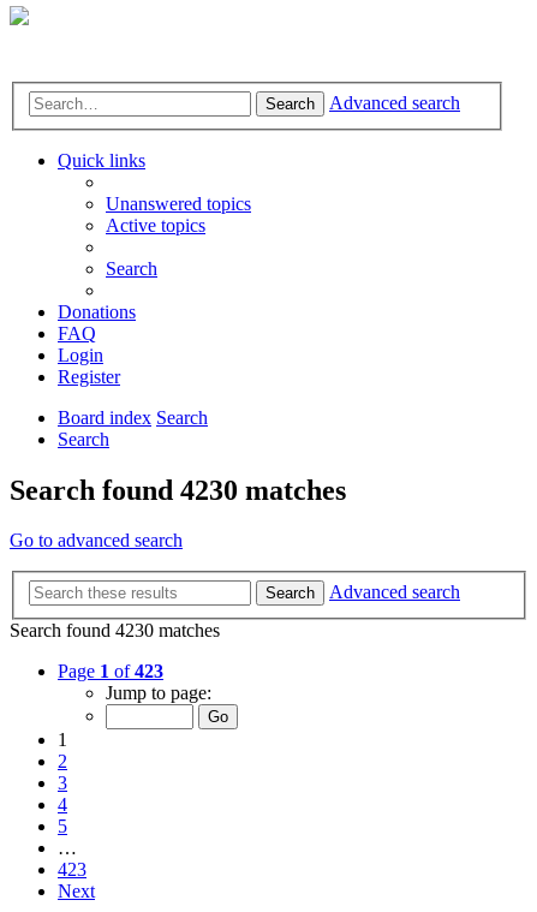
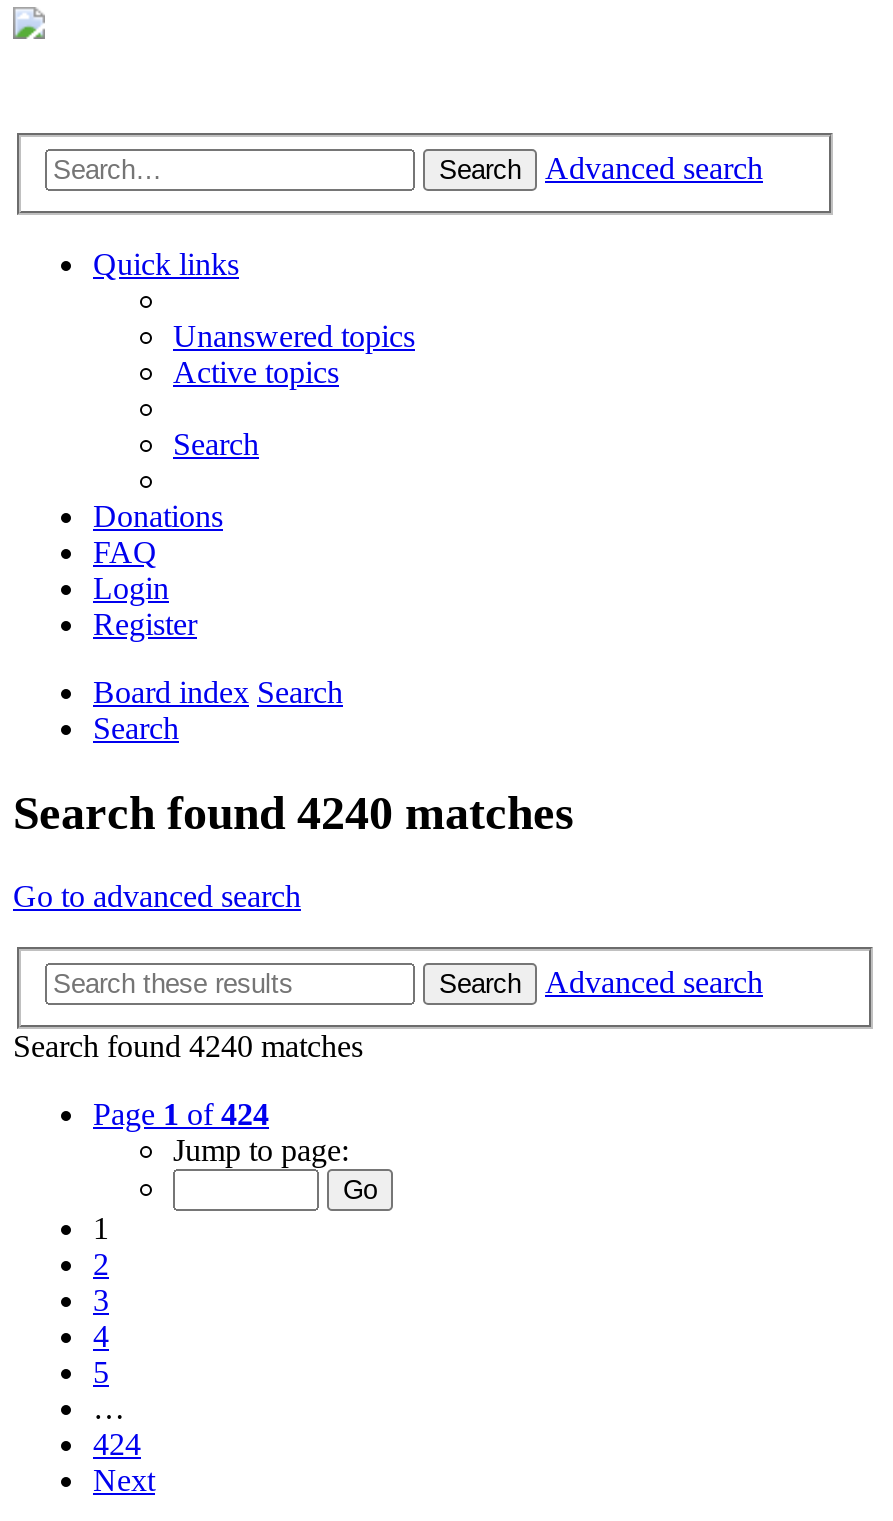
[10,474,346,505] Search found 4230 matches -> [13,786,573,838] Search found 4240 matches
[10,620,220,640] Search found 4230 matches -> [13,1029,363,1063] Search found 4240 matches
[58,661,163,681] Page 1 of 423 -> [93,1097,269,1131] Page 1 of 424
[58,859,86,880] 423 -> [93,1427,141,1461] 424

